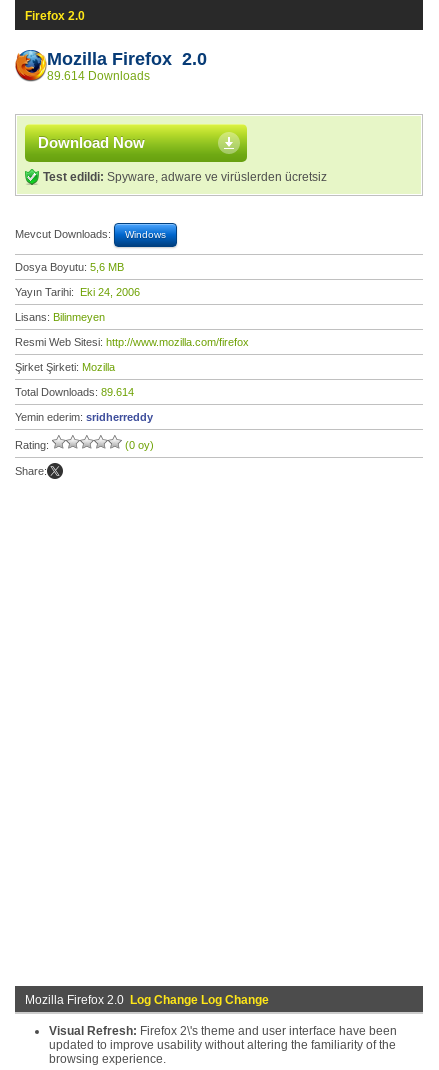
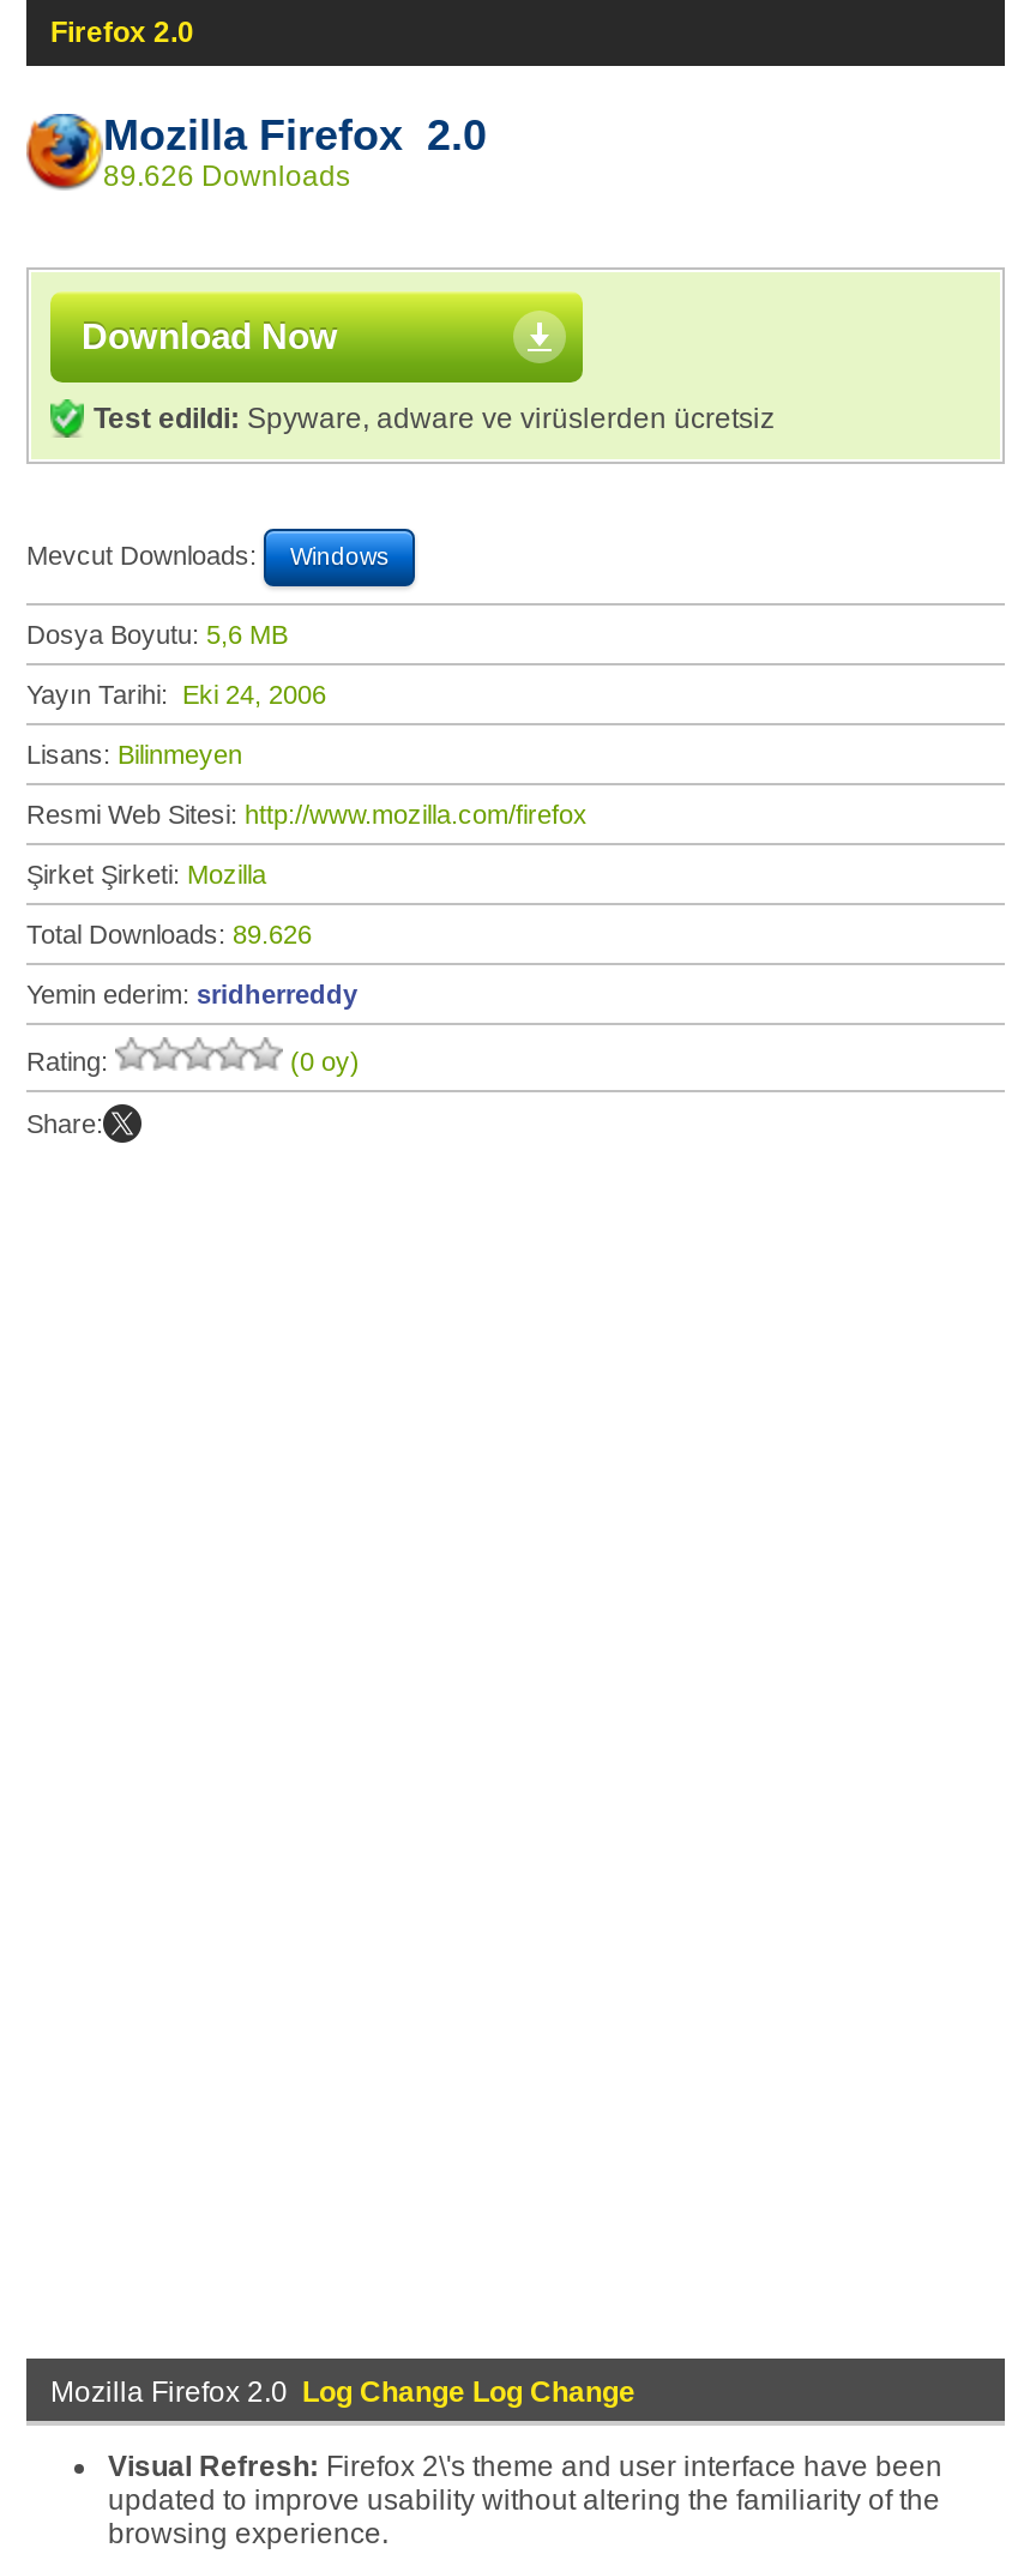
[47,69,150,83] 89.614 Downloads -> [103,159,350,193] 89.626 Downloads
[15,386,134,398] Total Downloads: 89.614 -> [26,920,312,948] Total Downloads: 89.626

